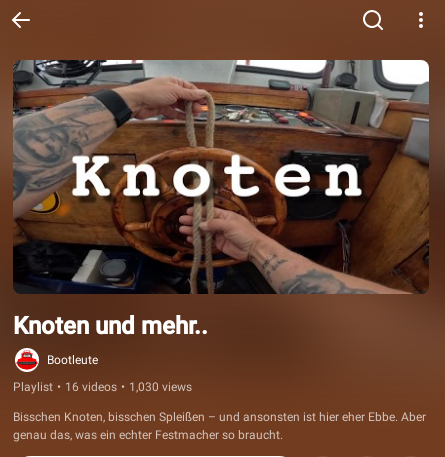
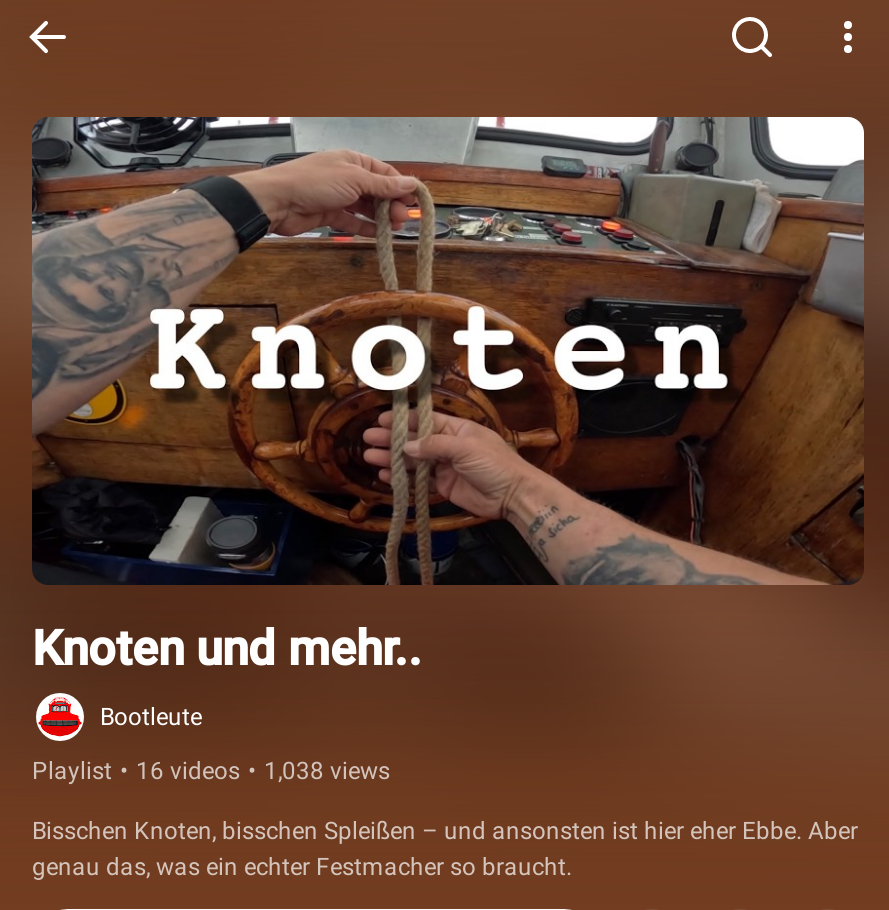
[13,380,192,394] Playlist • 16 videos • 1,030 views -> [32,757,390,785] Playlist • 16 videos • 1,038 views

